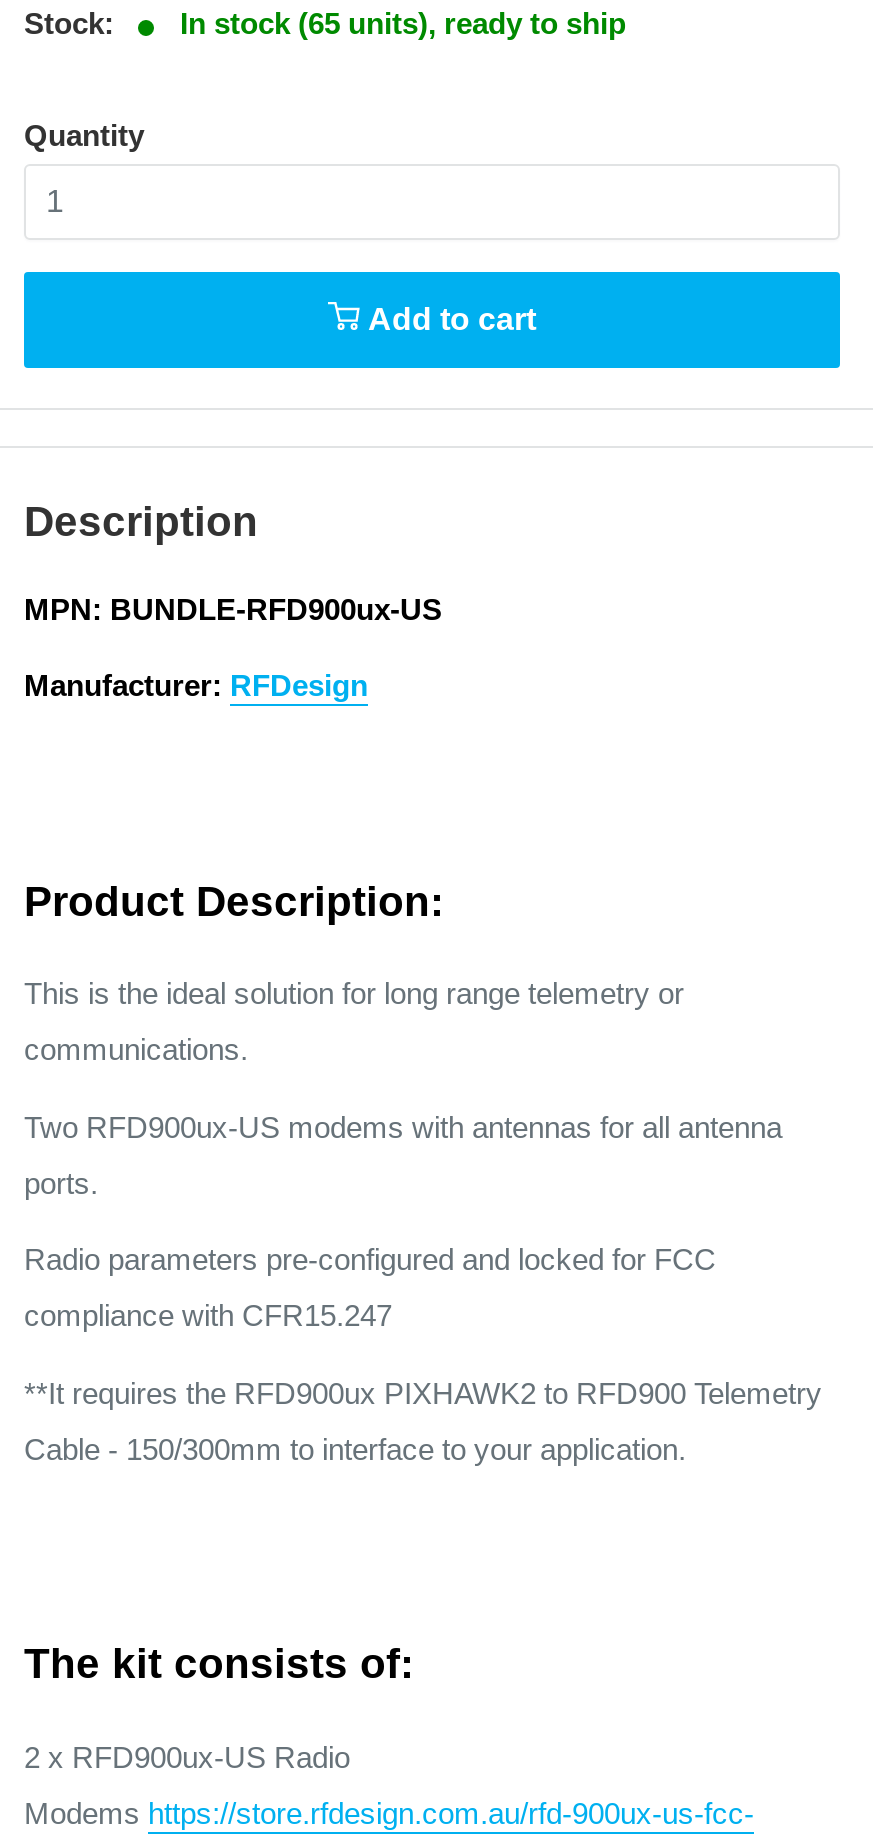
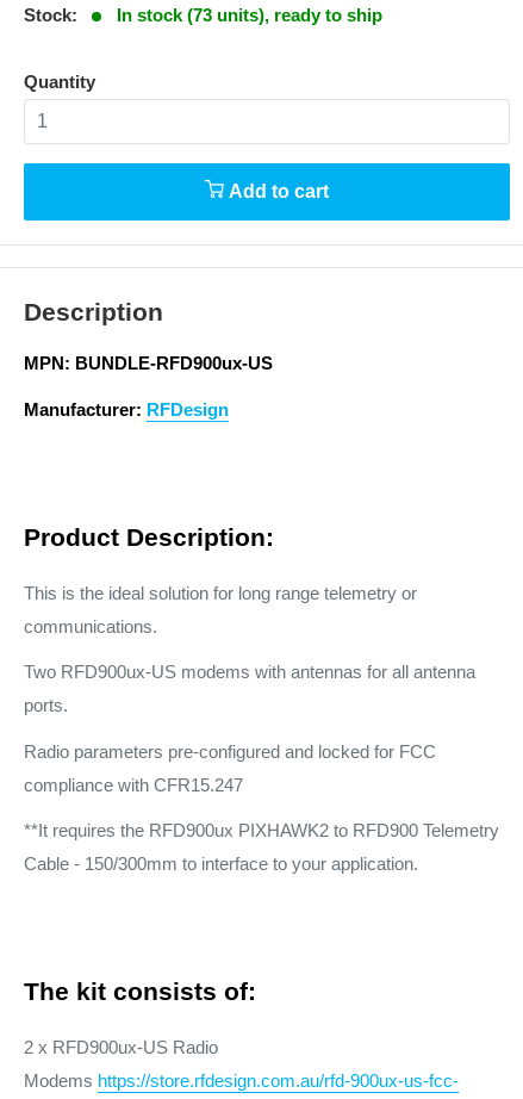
[180,7,626,41] In stock (65 units), ready to ship -> [117,4,382,25] In stock (73 units), ready to ship

